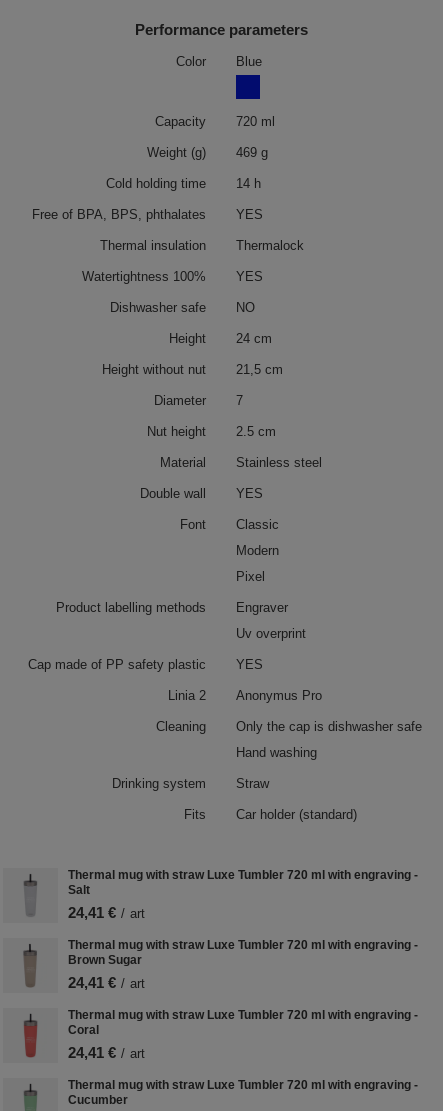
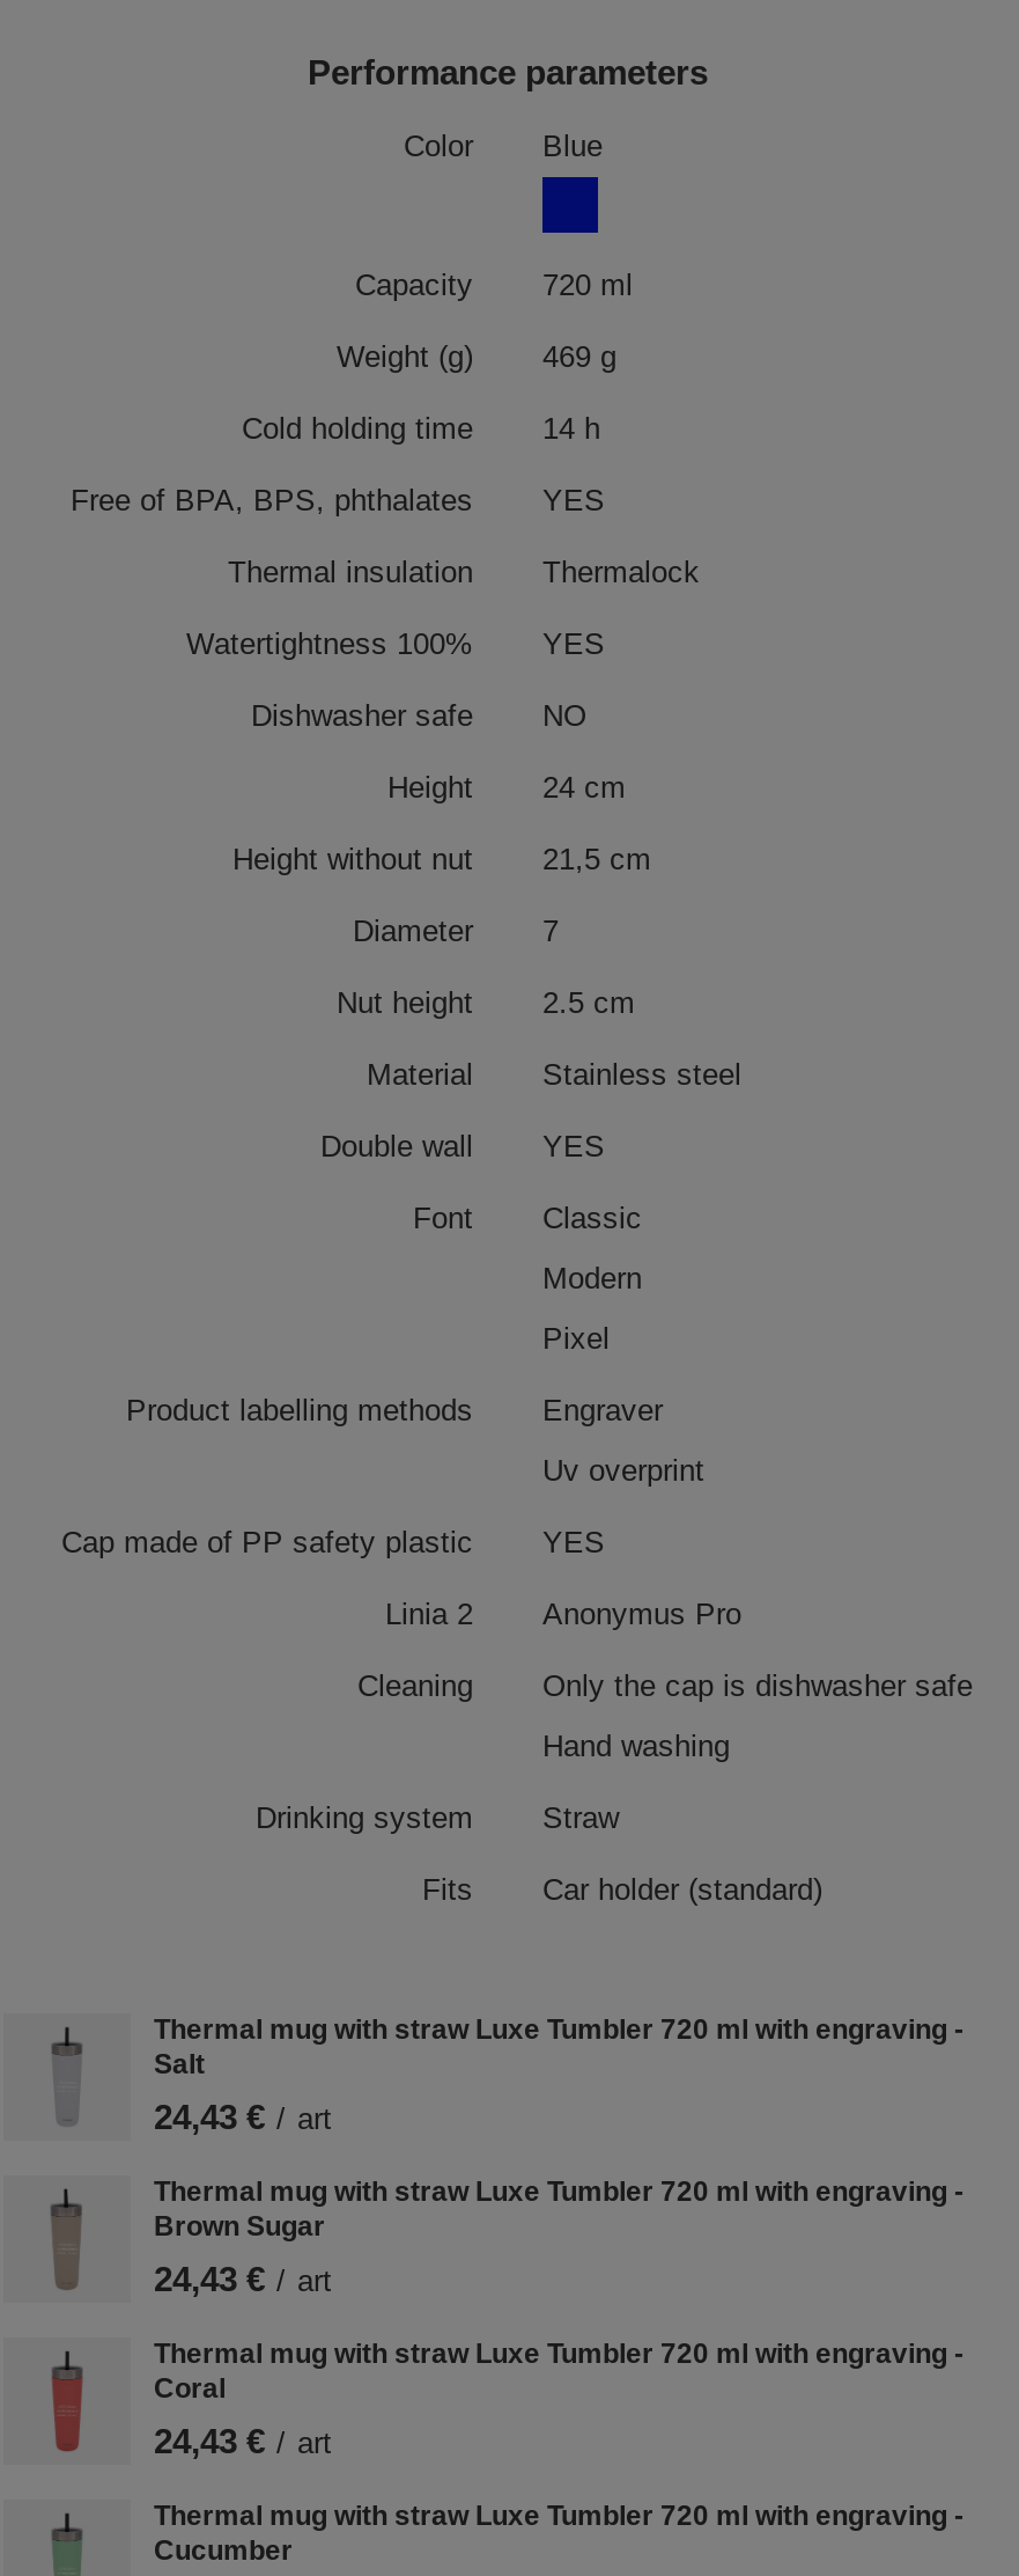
[68,904,145,921] 24,41 € / art -> [154,2097,332,2137] 24,43 € / art
[68,974,145,991] 24,41 € / art -> [154,2259,332,2299] 24,43 € / art
[68,1044,145,1061] 24,41 € / art -> [154,2421,332,2461] 24,43 € / art

